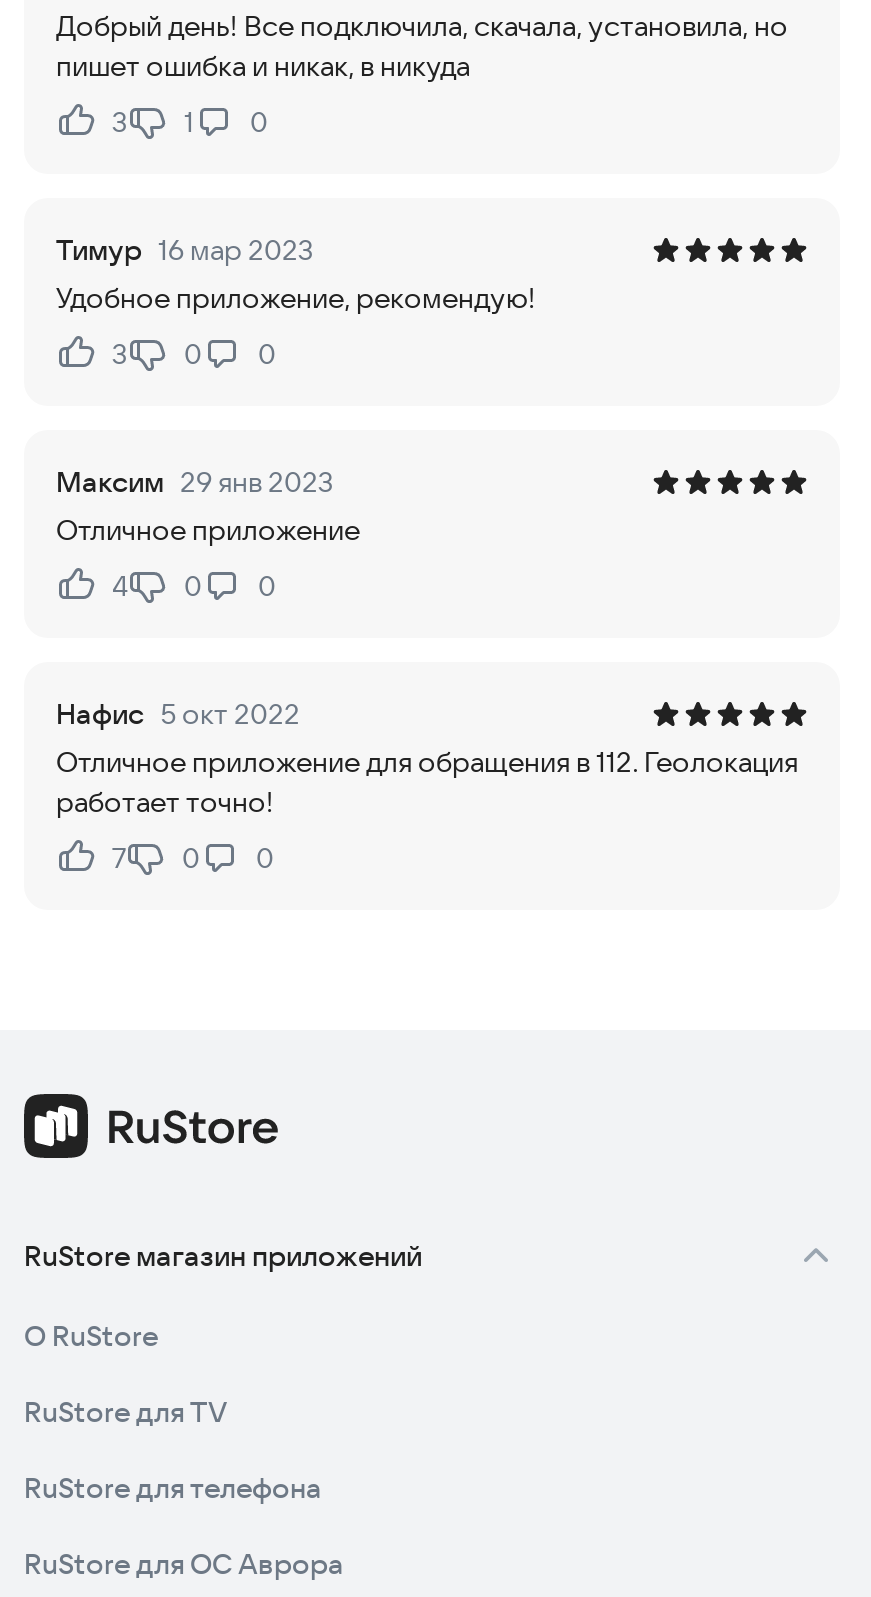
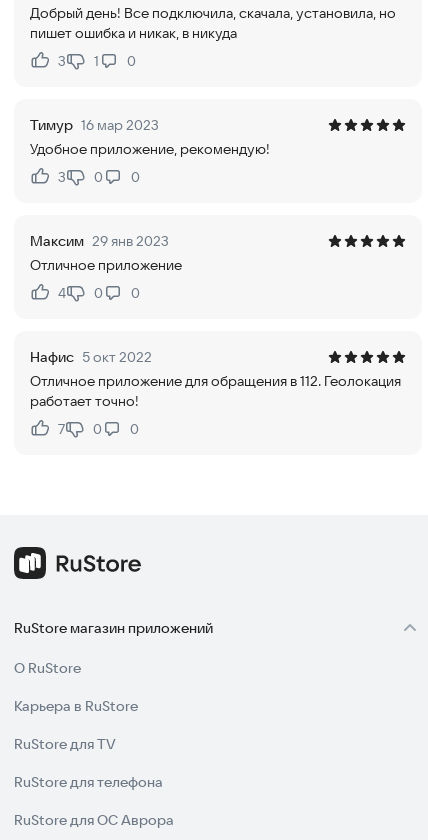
none -> [14,697,138,715] Карьера в RuStore

